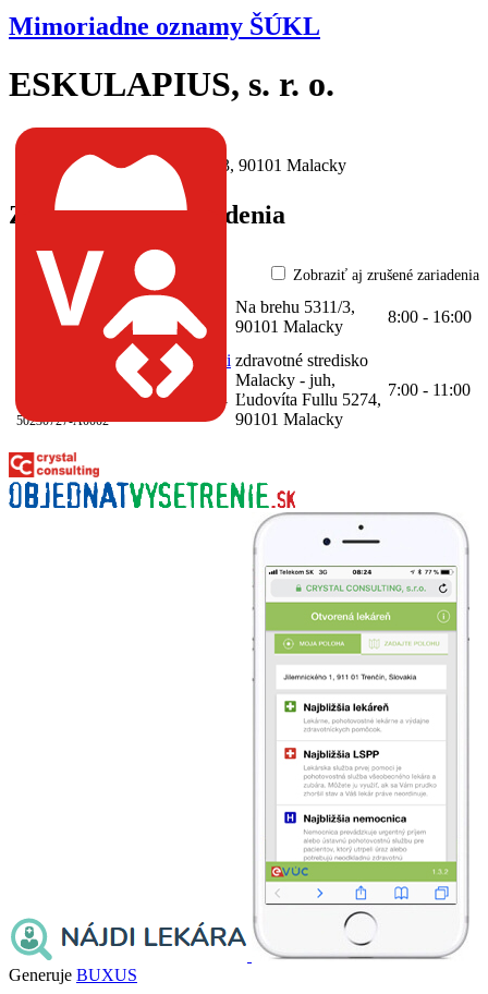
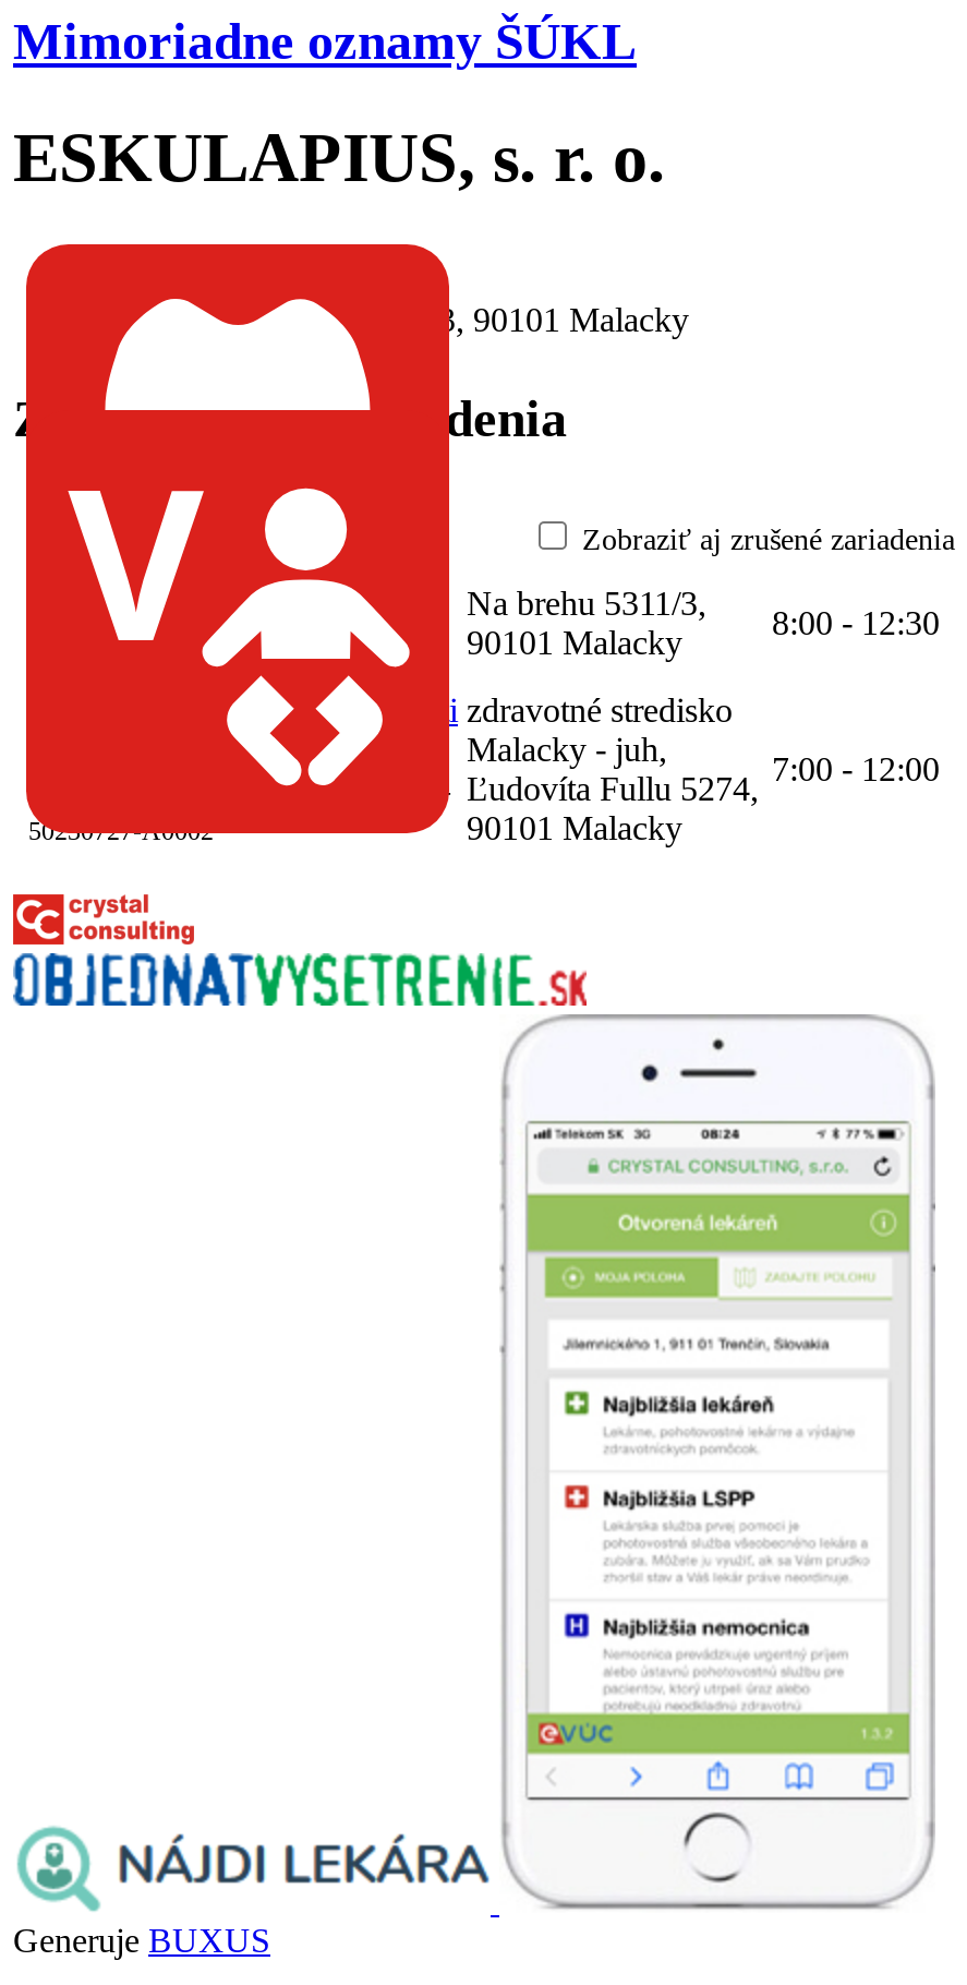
[388,307,472,325] 8:00 - 16:00 -> [772,603,940,640] 8:00 - 12:30
[388,380,471,398] 7:00 - 11:00 -> [772,750,940,787] 7:00 - 12:00

